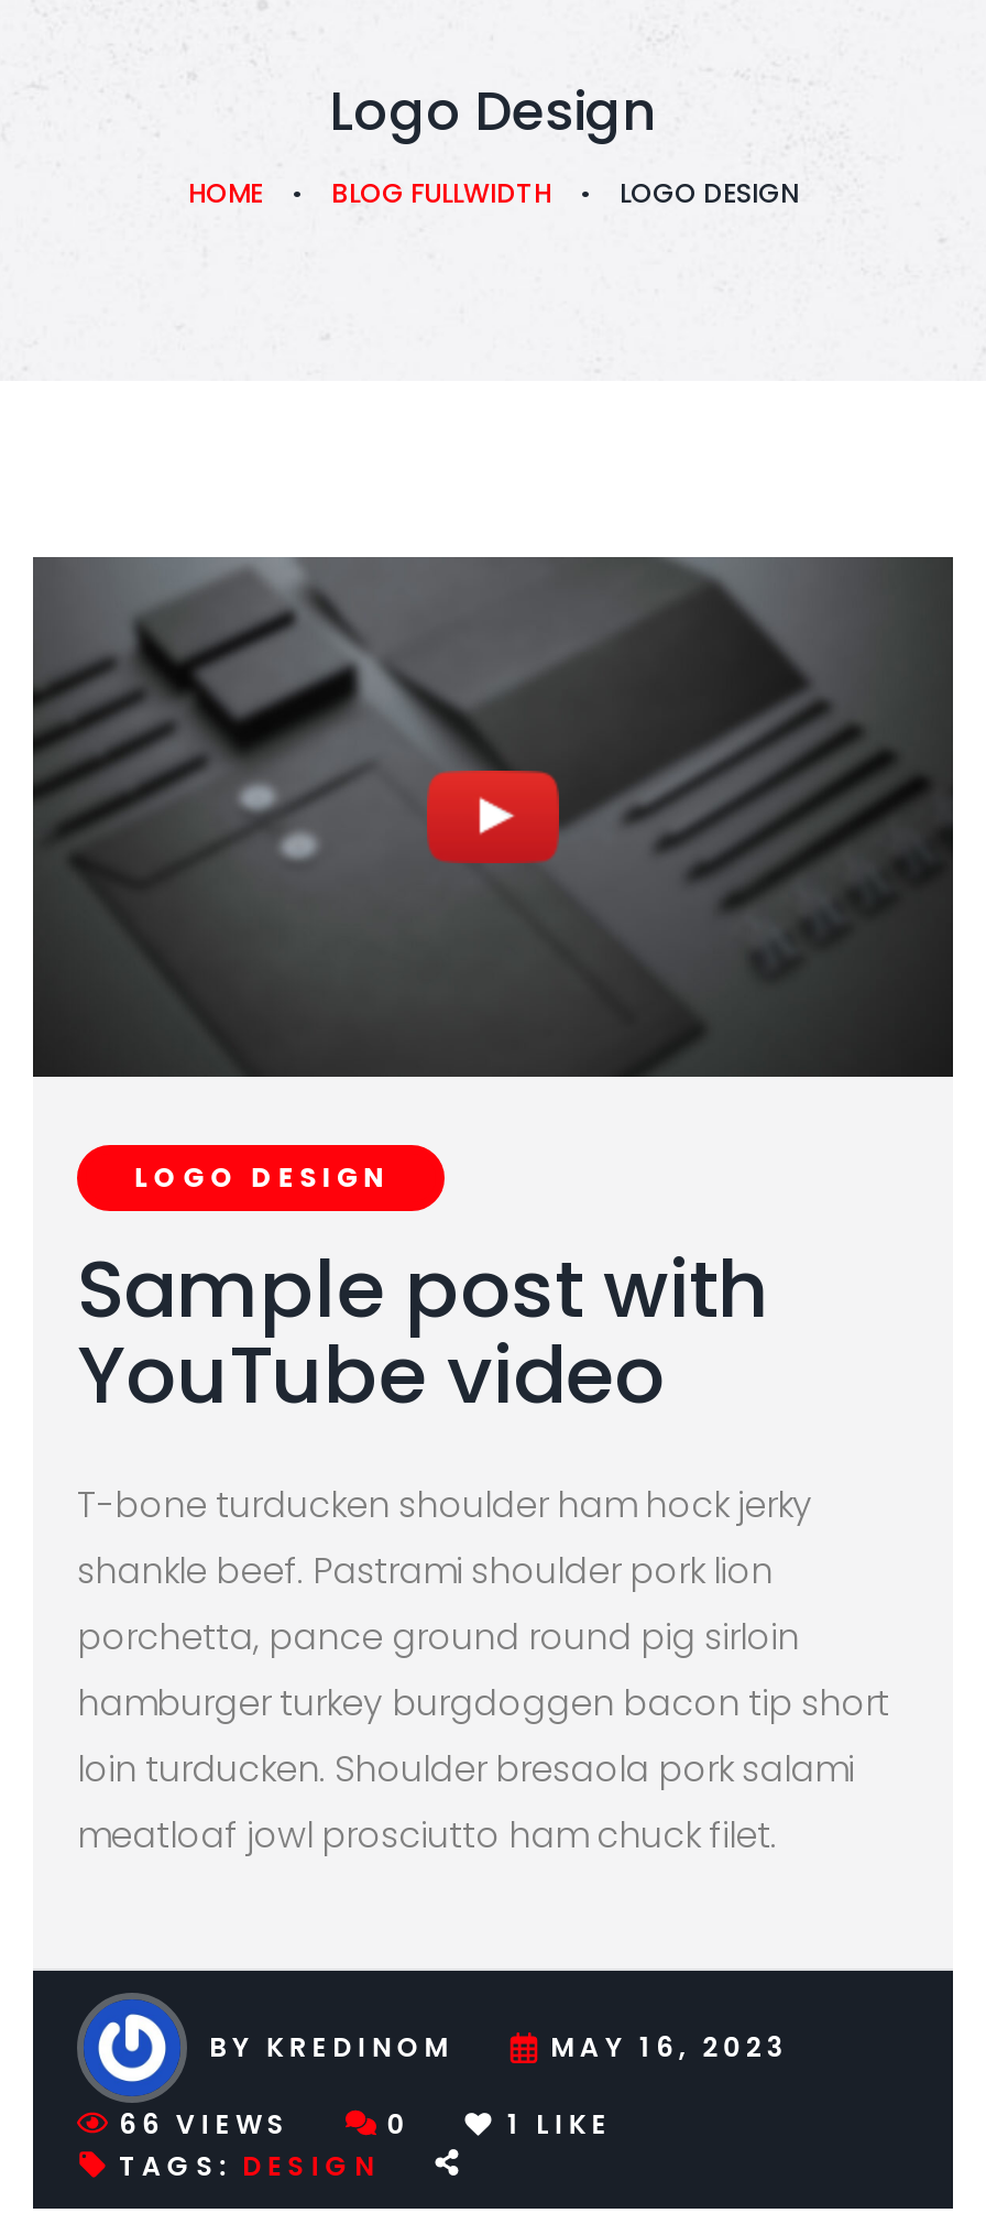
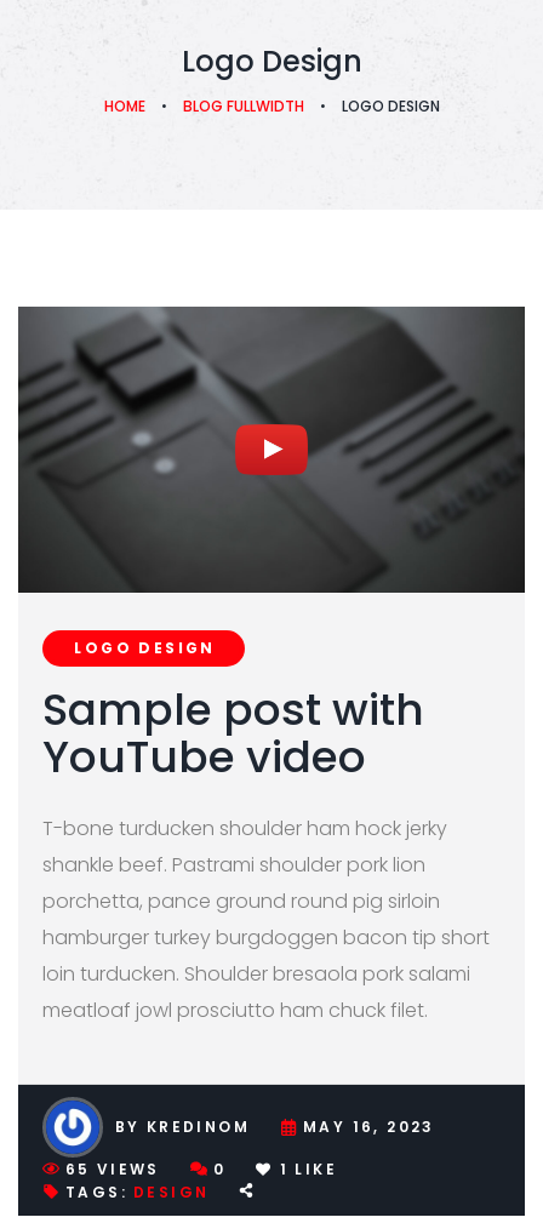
[119,2105,290,2142] 66 VIEWS -> [65,1159,160,1179] 65 VIEWS

